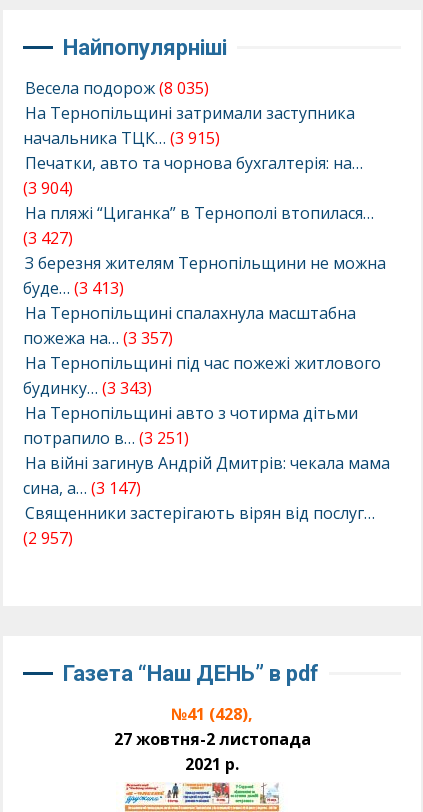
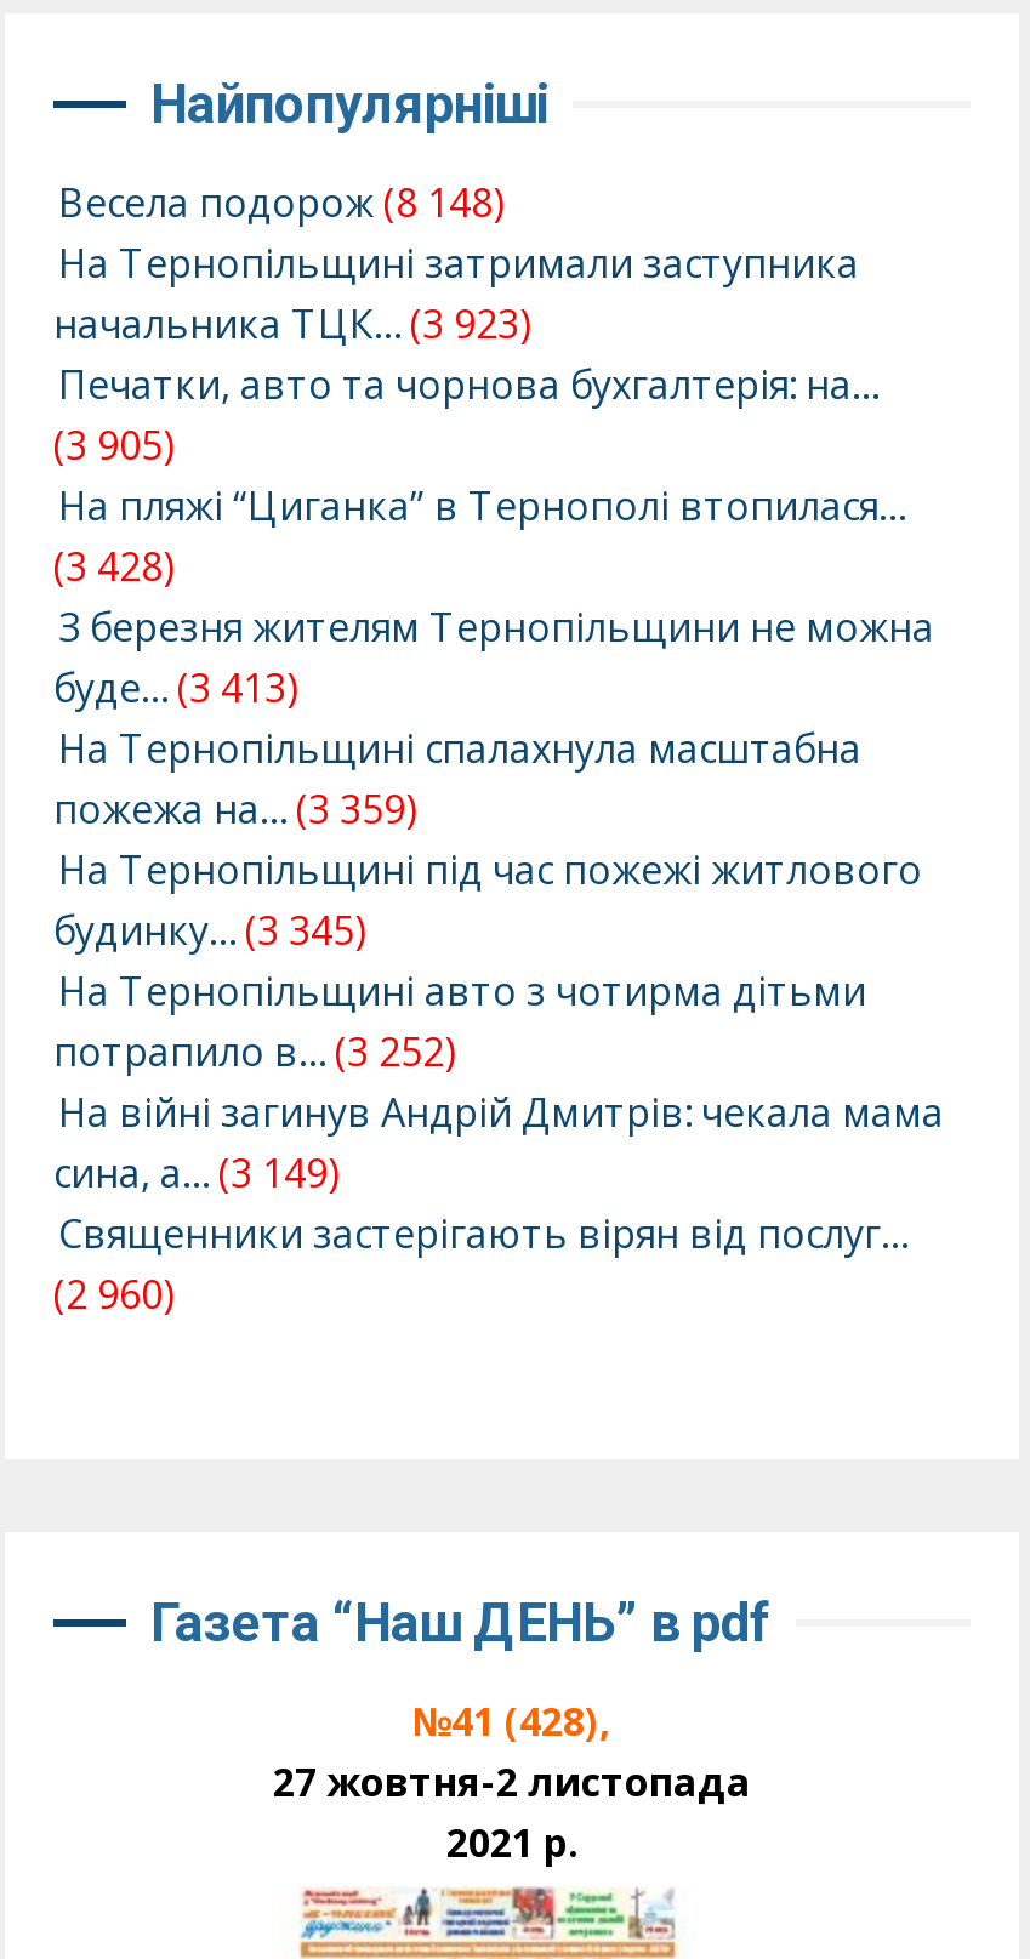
[25,77,209,99] Весела подорож (8 035) -> [58,176,505,229] Весела подорож (8 148)
[23,127,220,149] начальника ТЦК… (3 915) -> [53,297,531,350] начальника ТЦК… (3 923)
[23,177,73,199] (3 904) -> [53,418,175,472] (3 905)
[23,227,73,249] (3 427) -> [53,540,175,593] (3 428)
[23,327,173,349] пожежа на… (3 357) -> [53,782,417,836] пожежа на… (3 359)
[23,377,152,399] будинку… (3 343) -> [53,903,366,957] будинку… (3 345)
[23,427,189,449] потрапило в… (3 251) -> [53,1025,456,1078] потрапило в… (3 252)
[23,477,141,499] сина, а… (3 147) -> [53,1146,340,1199] сина, а… (3 149)
[23,527,73,549] (2 957) -> [53,1267,175,1321] (2 960)

